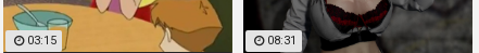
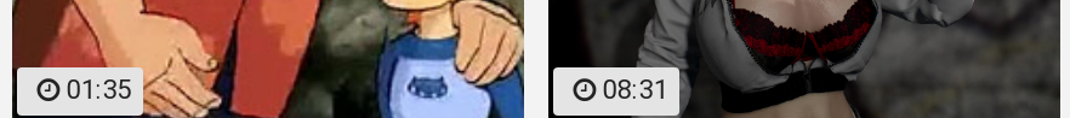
[28,33,57,47] 03:15 -> [66,73,132,105] 01:35

